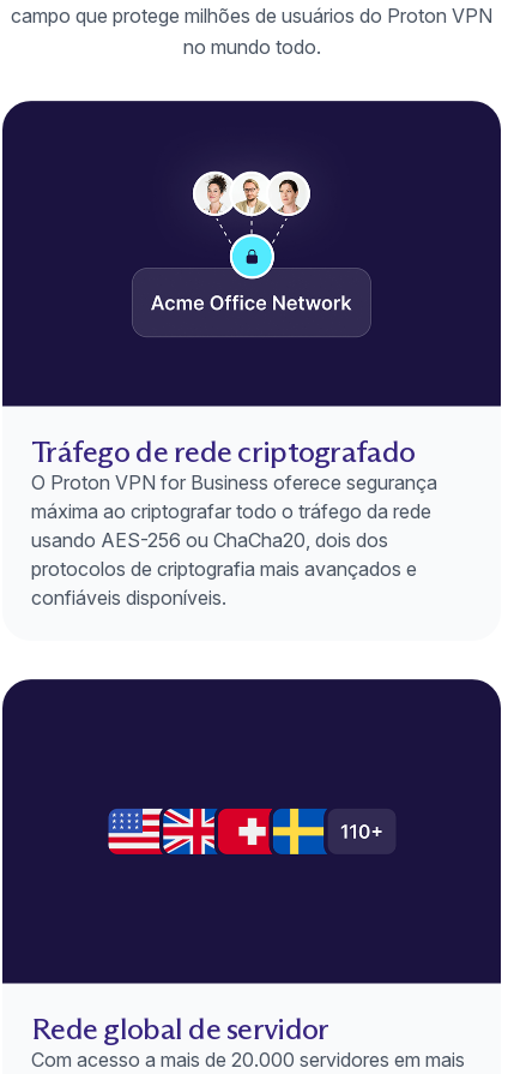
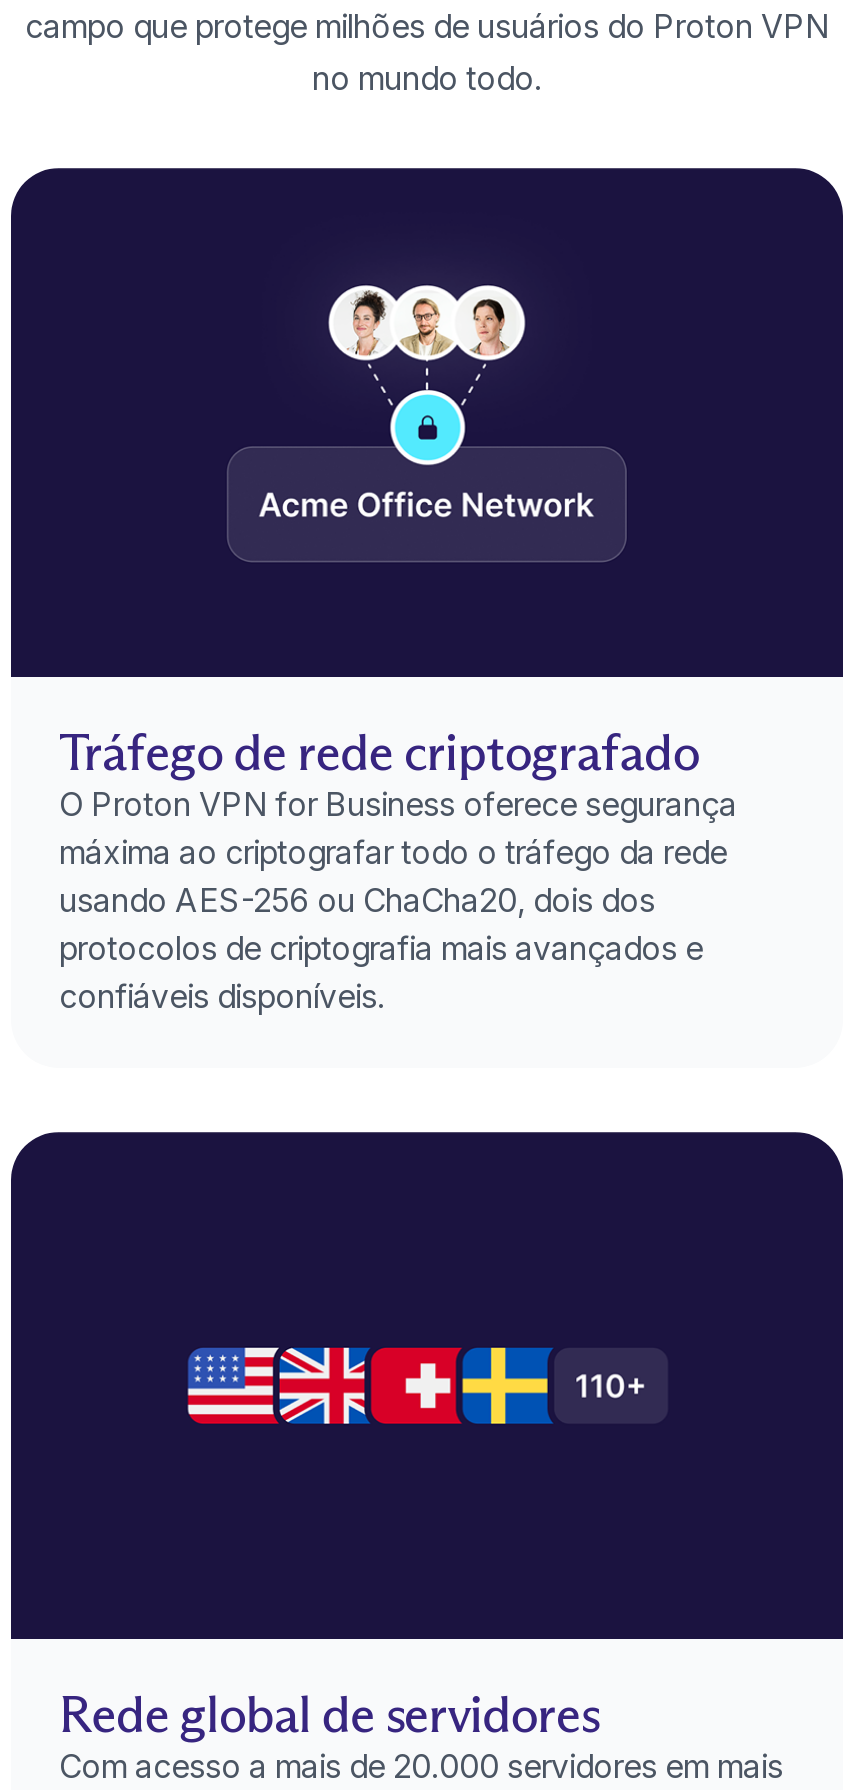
[31,1010,329,1047] Rede global de servidor -> [59,1683,599,1745] Rede global de servidores

